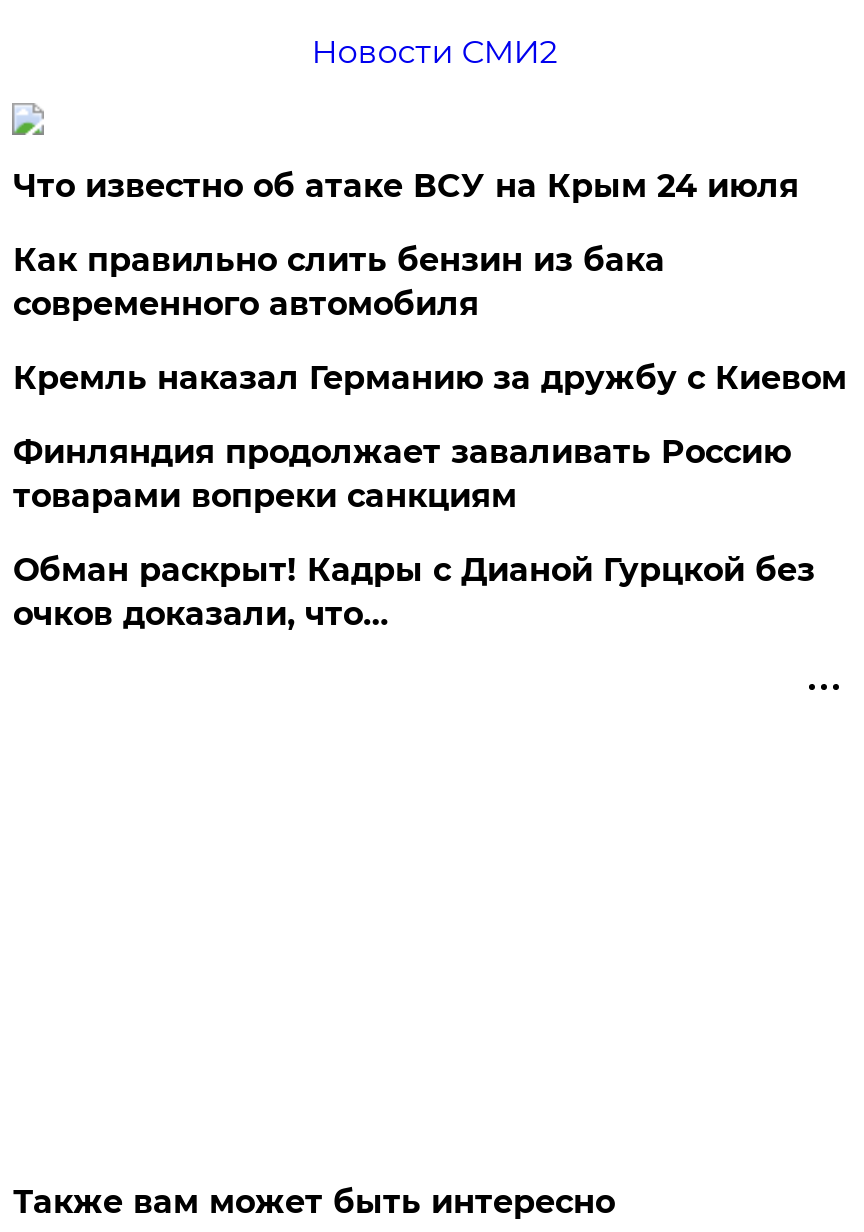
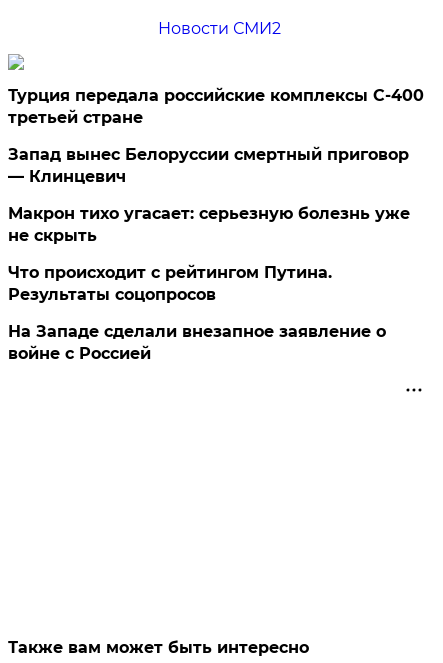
[13,167,799,205] Что известно об атаке ВСУ на Крым 24 июля -> [8,86,424,127] Турция передала российские комплексы С-400 | третьей стране
[13,241,665,323] Как правильно слить бензин из бака | современного автомобиля -> [8,145,409,186] Запад вынес Белоруссии смертный приговор | — Клинцевич
[13,359,847,397] Кремль наказал Германию за дружбу с Киевом -> [8,204,410,245] Макрон тихо угасает: серьезную болезнь уже | не скрыть
[13,433,791,515] Финляндия продолжает заваливать Россию | товарами вопреки санкциям -> [8,263,332,304] Что происходит с рейтингом Путина. | Результаты соцопросов
[13,551,815,633] Обман раскрыт! Кадры с Дианой Гурцкой без | очков доказали, что… -> [8,322,386,363] На Западе сделали внезапное заявление о | войне с Россией

